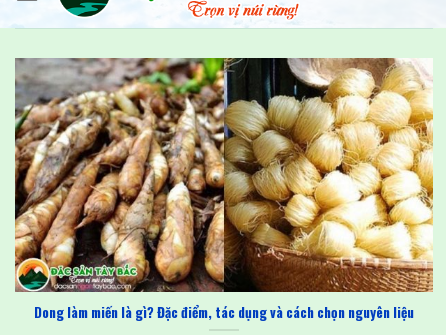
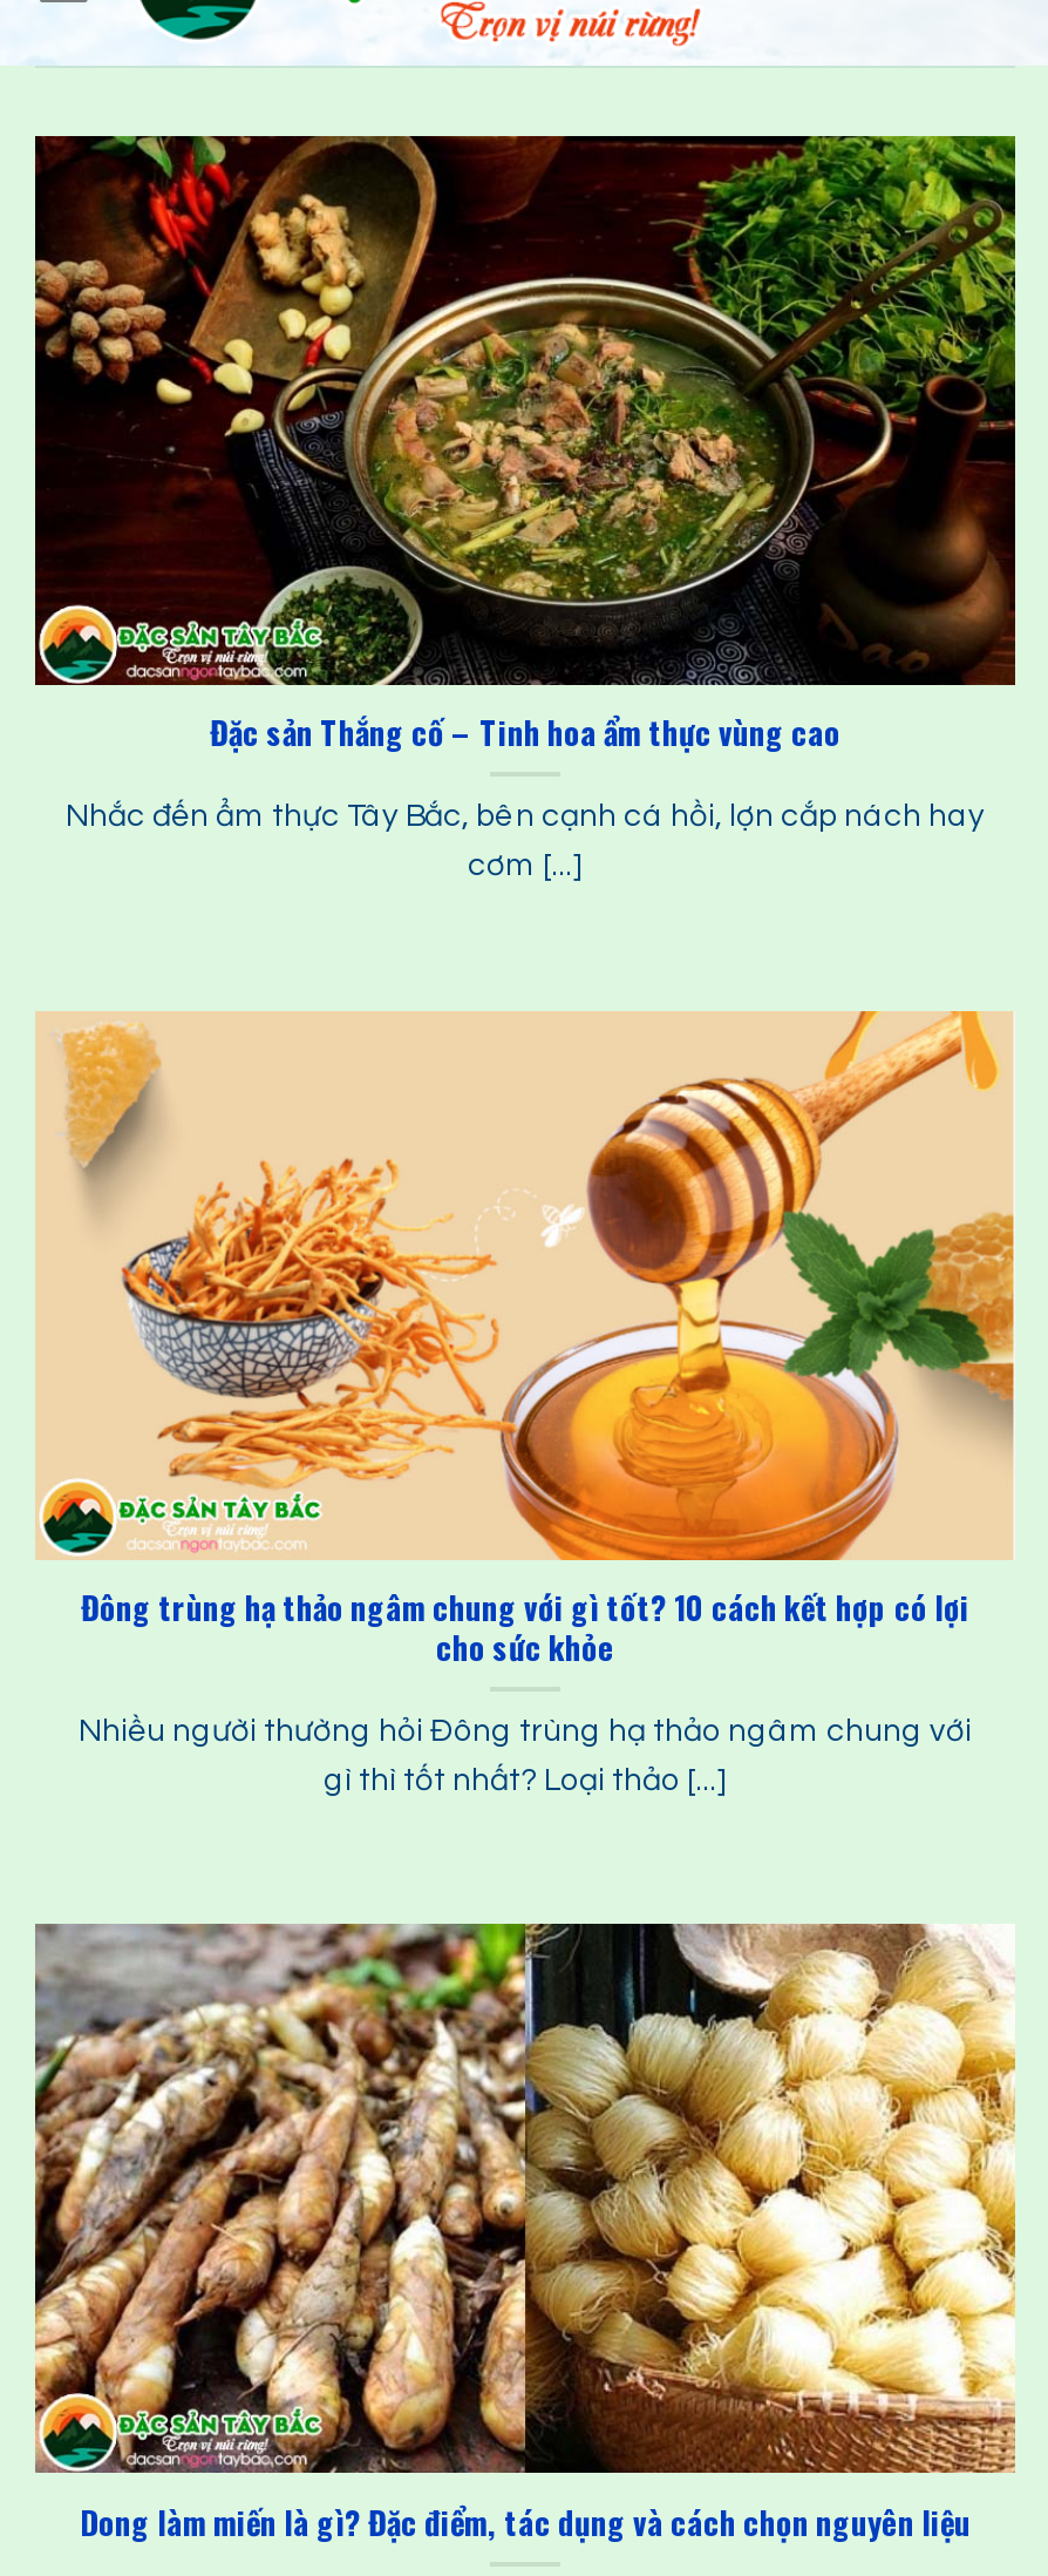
none -> [33,134,1018,883] [image] | Đặc sản Thắng cố – Tinh hoa ẩm thực vùng cao | Nhắc đến ẩm thực Tây Bắc, bên cạnh cá hồi, lợn cắp nách hay | cơm [...]
none -> [35,1009,1015,1797] [image] | Đông trùng hạ thảo ngâm chung với gì tốt? 10 cách kết hợp có lợi | cho sức khỏe | Nhiều người thường hỏi Đông trùng hạ thảo ngâm chung với | gì thì tốt nhất? Loại thảo [...]

